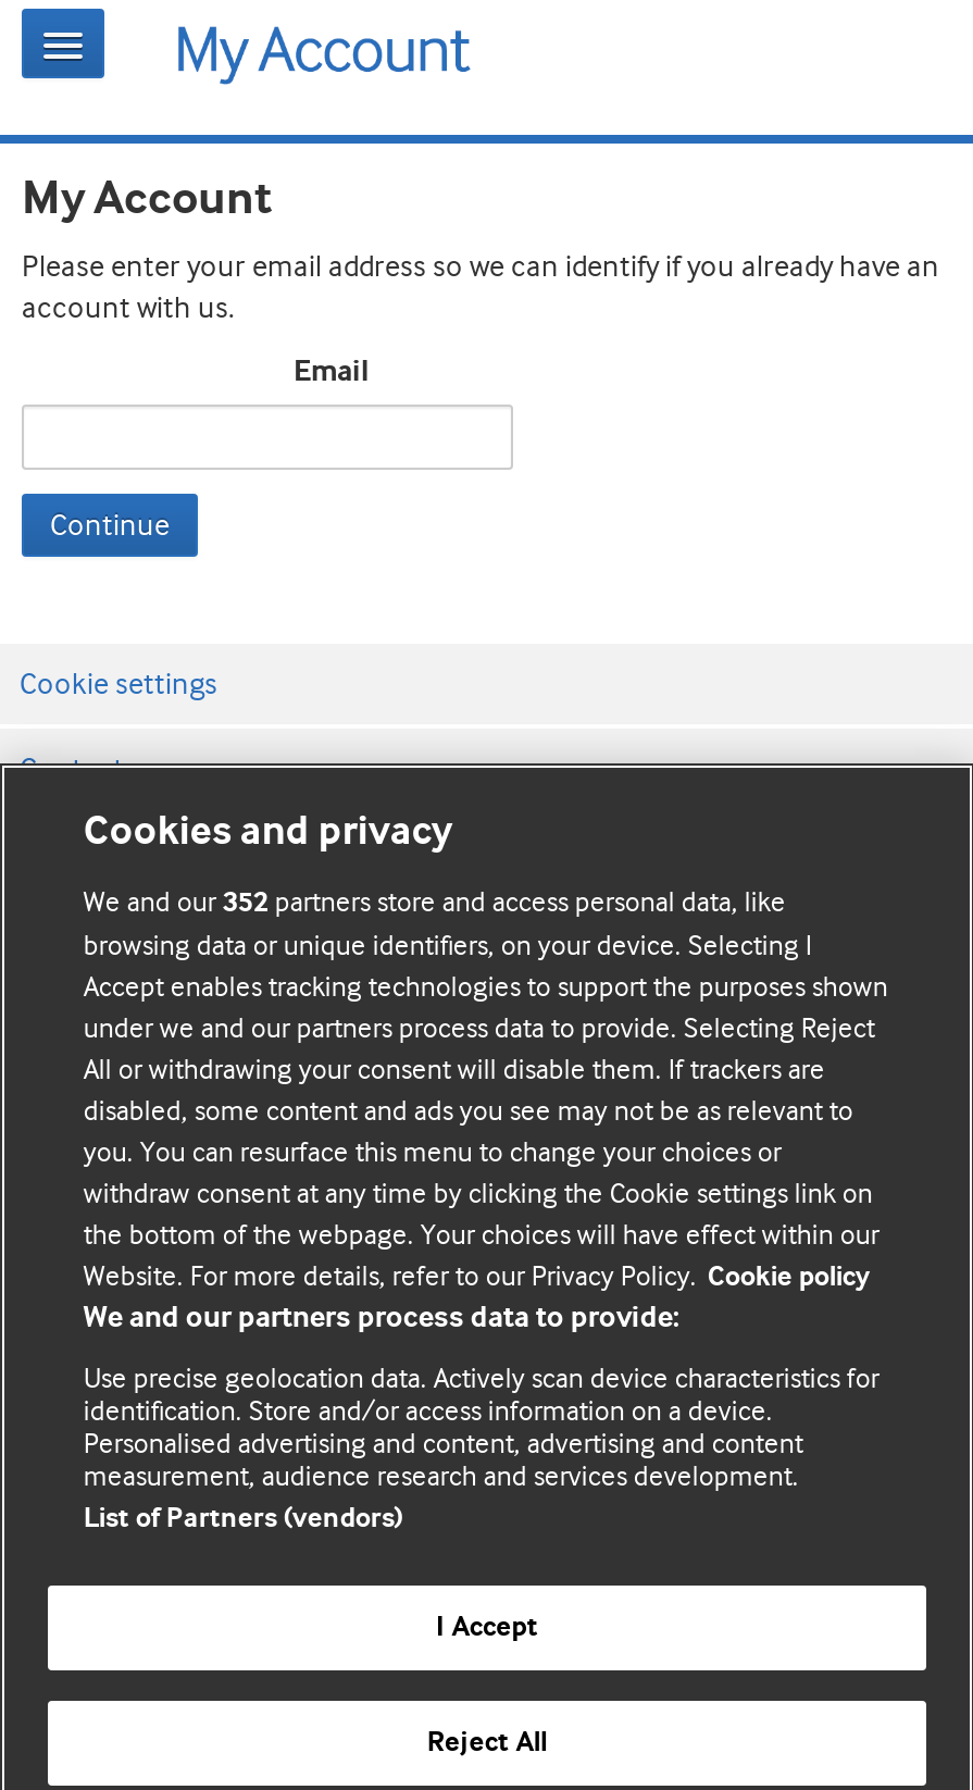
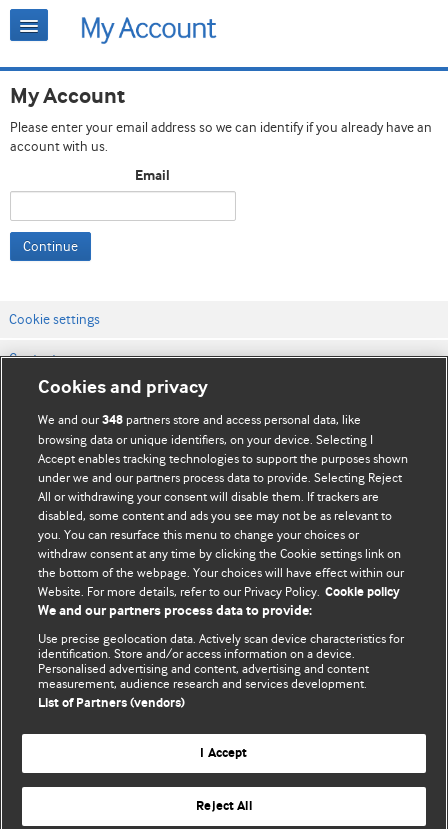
[83,885,786,920] We and our 352 partners store and access personal data, like -> [38,412,361,428] We and our 348 partners store and access personal data, like

